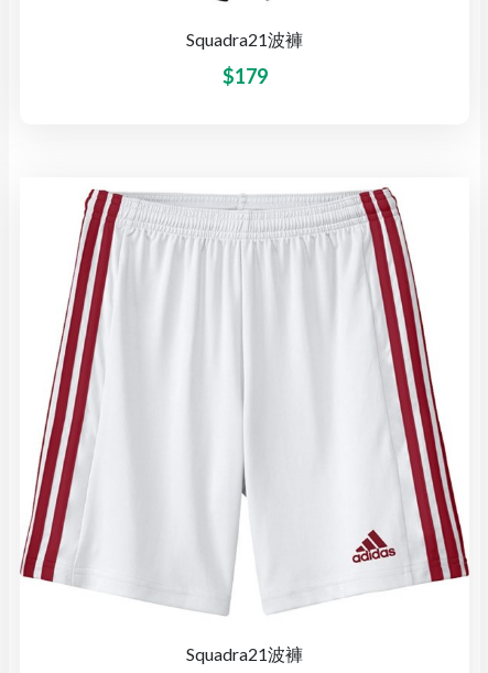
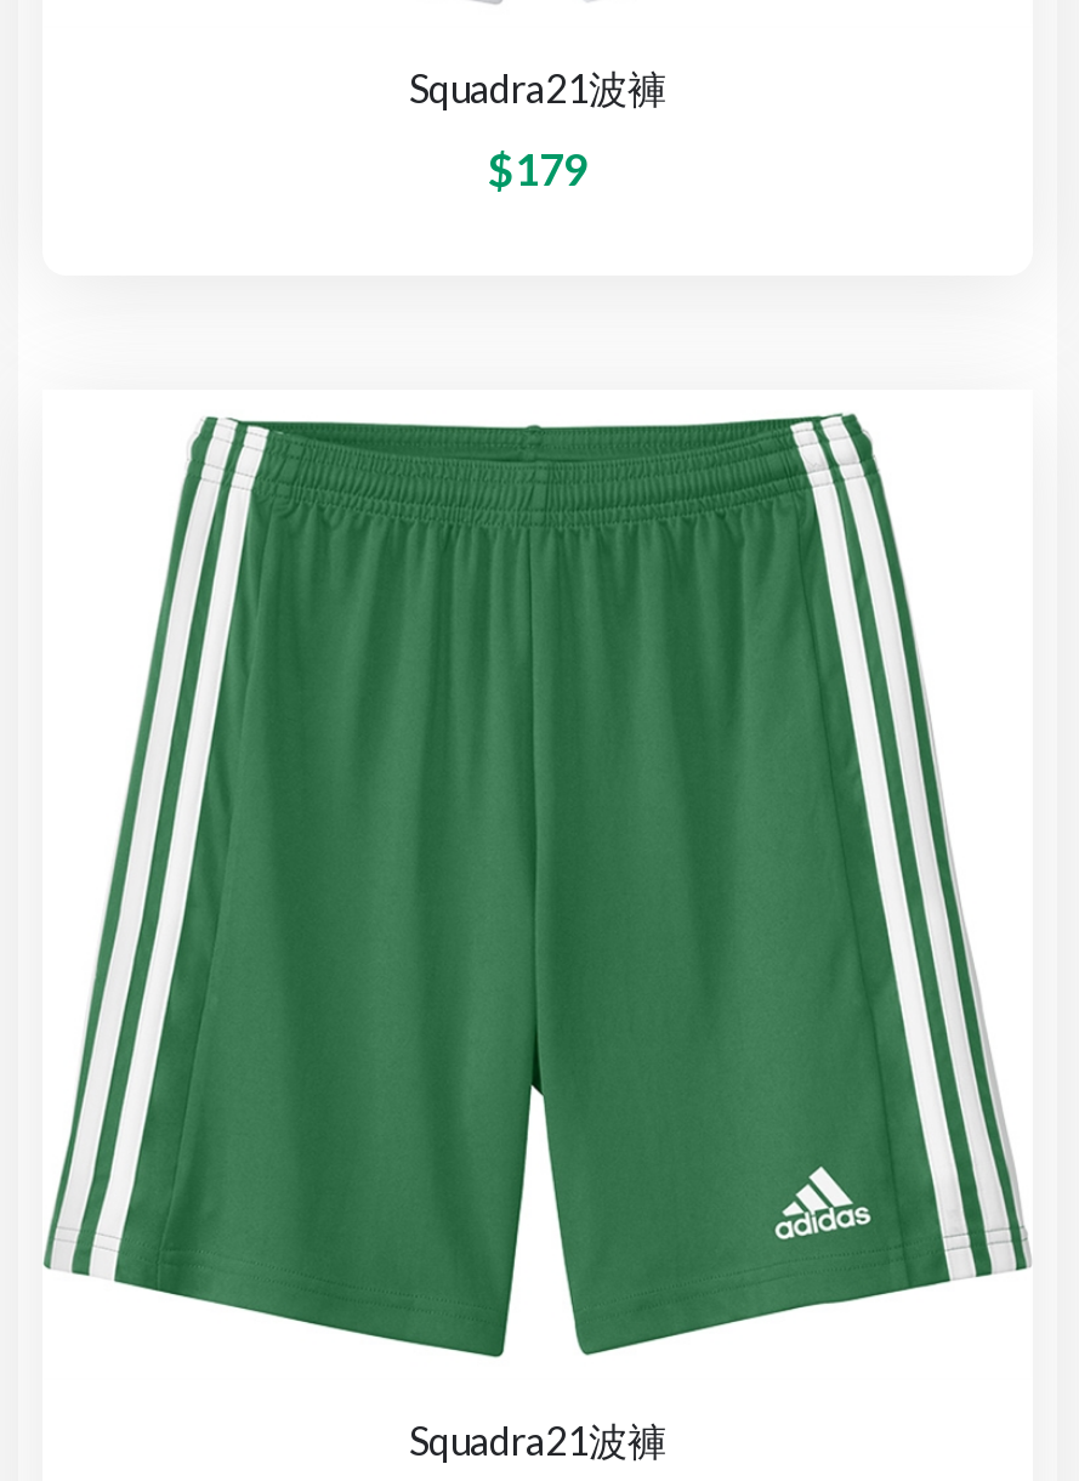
[20,186,469,615] [image] -> [42,413,1030,1357] [image]

